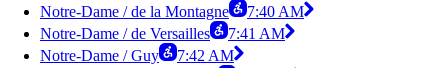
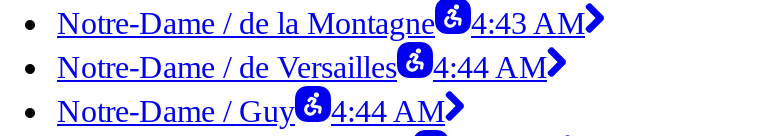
[40,3,304,20] Notre-Dame / de la Montagne 7:40 AM -> [57,6,585,40] Notre-Dame / de la Montagne 4:43 AM
[40,25,285,42] Notre-Dame / de Versailles 7:41 AM -> [57,50,547,84] Notre-Dame / de Versailles 4:44 AM
[40,47,234,64] Notre-Dame / Guy 7:42 AM -> [57,94,445,128] Notre-Dame / Guy 4:44 AM

